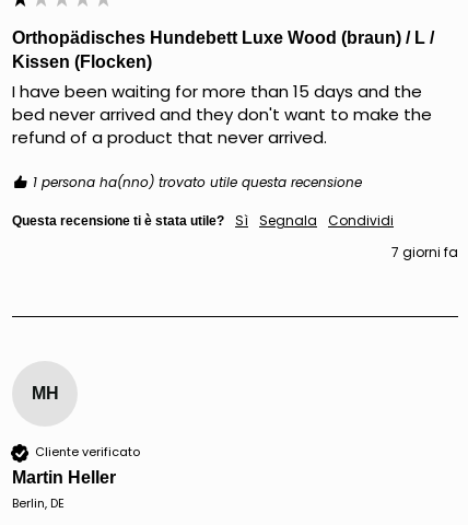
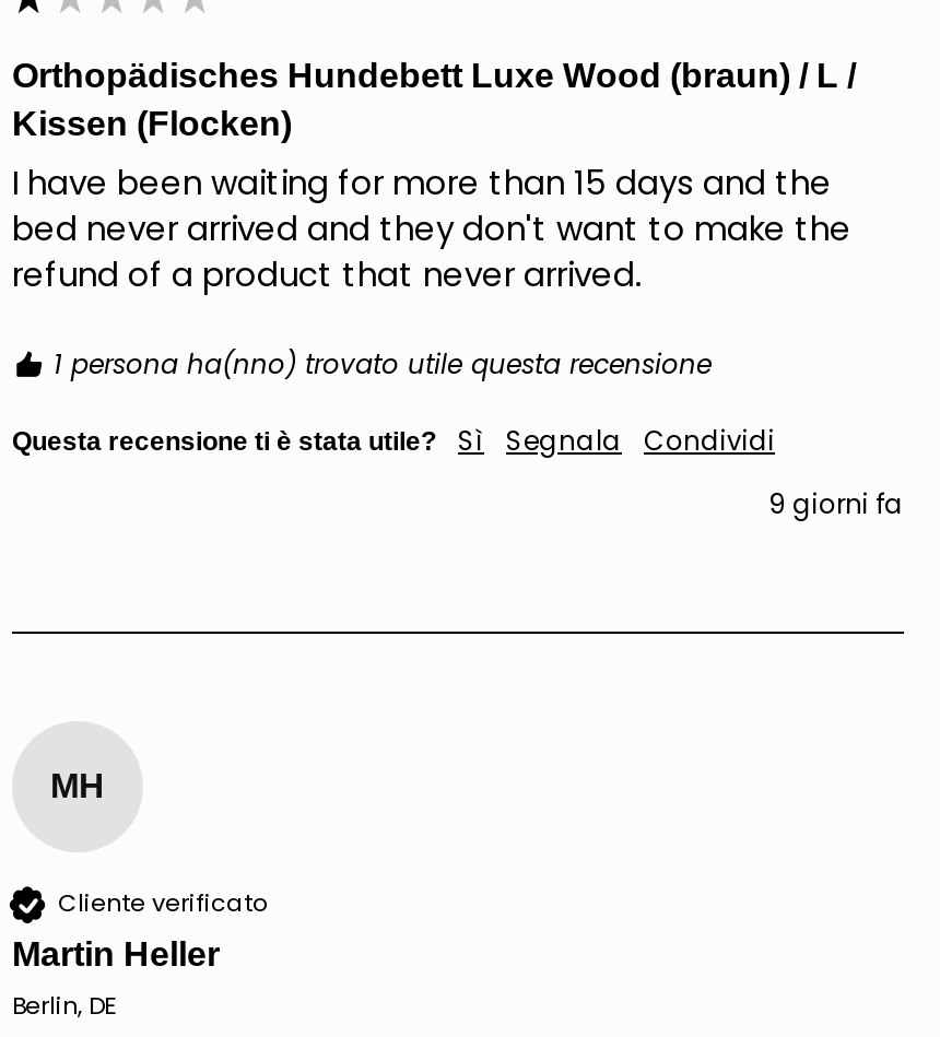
[391,242,458,261] 7 giorni fa -> [768,484,904,521] 9 giorni fa

